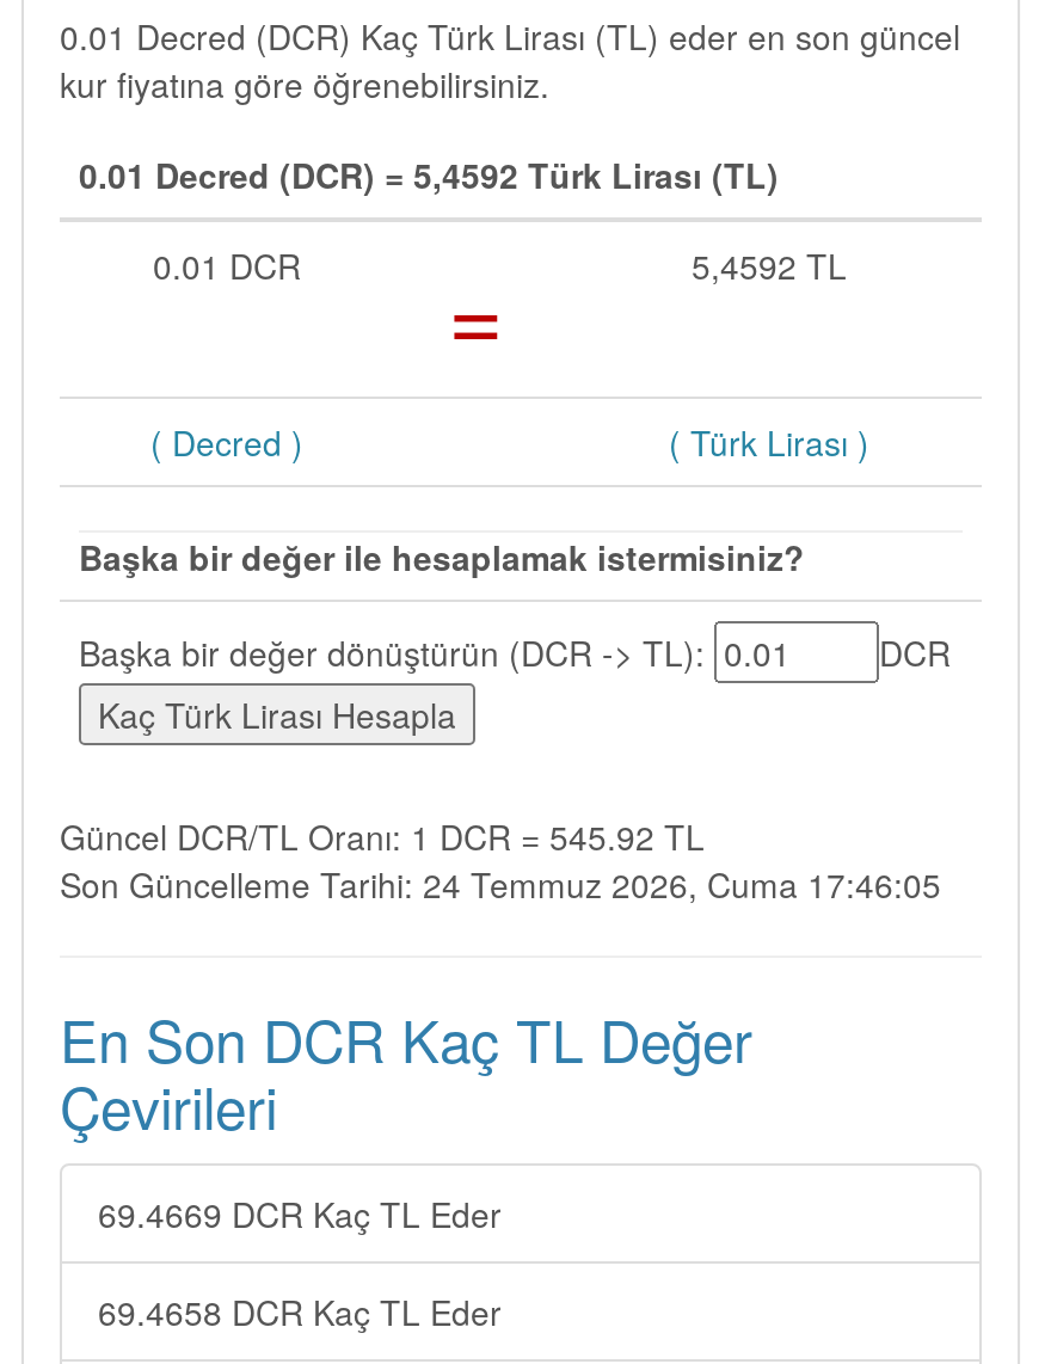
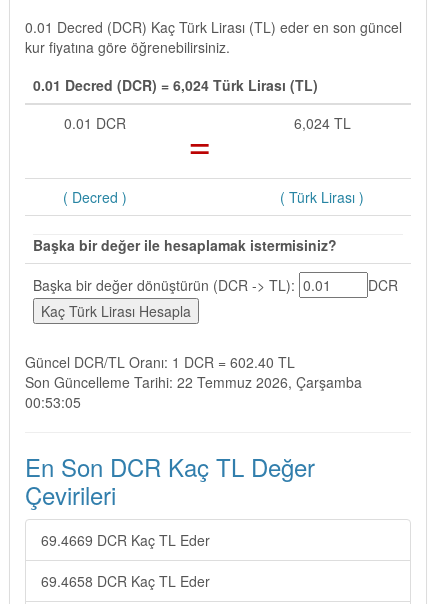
[79,150,779,198] 0.01 Decred (DCR) = 5,4592 Türk Lirası (TL) -> [33,75,318,95] 0.01 Decred (DCR) = 6,024 Türk Lirası (TL)
[692,241,847,289] 5,4592 TL -> [293,113,350,133] 6,024 TL
[60,812,941,908] Güncel DCR/TL Oranı: 1 DCR = 545.92 TL | Son Güncelleme Tarihi: 24 Temmuz 2026, Cuma 17:46:05 -> [25,352,362,412] Güncel DCR/TL Oranı: 1 DCR = 602.40 TL | Son Güncelleme Tarihi: 22 Temmuz 2026, Çarşamba | 00:53:05

